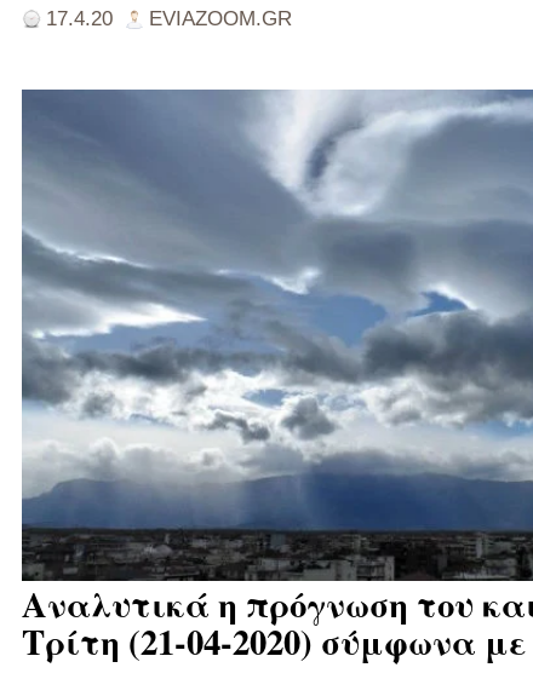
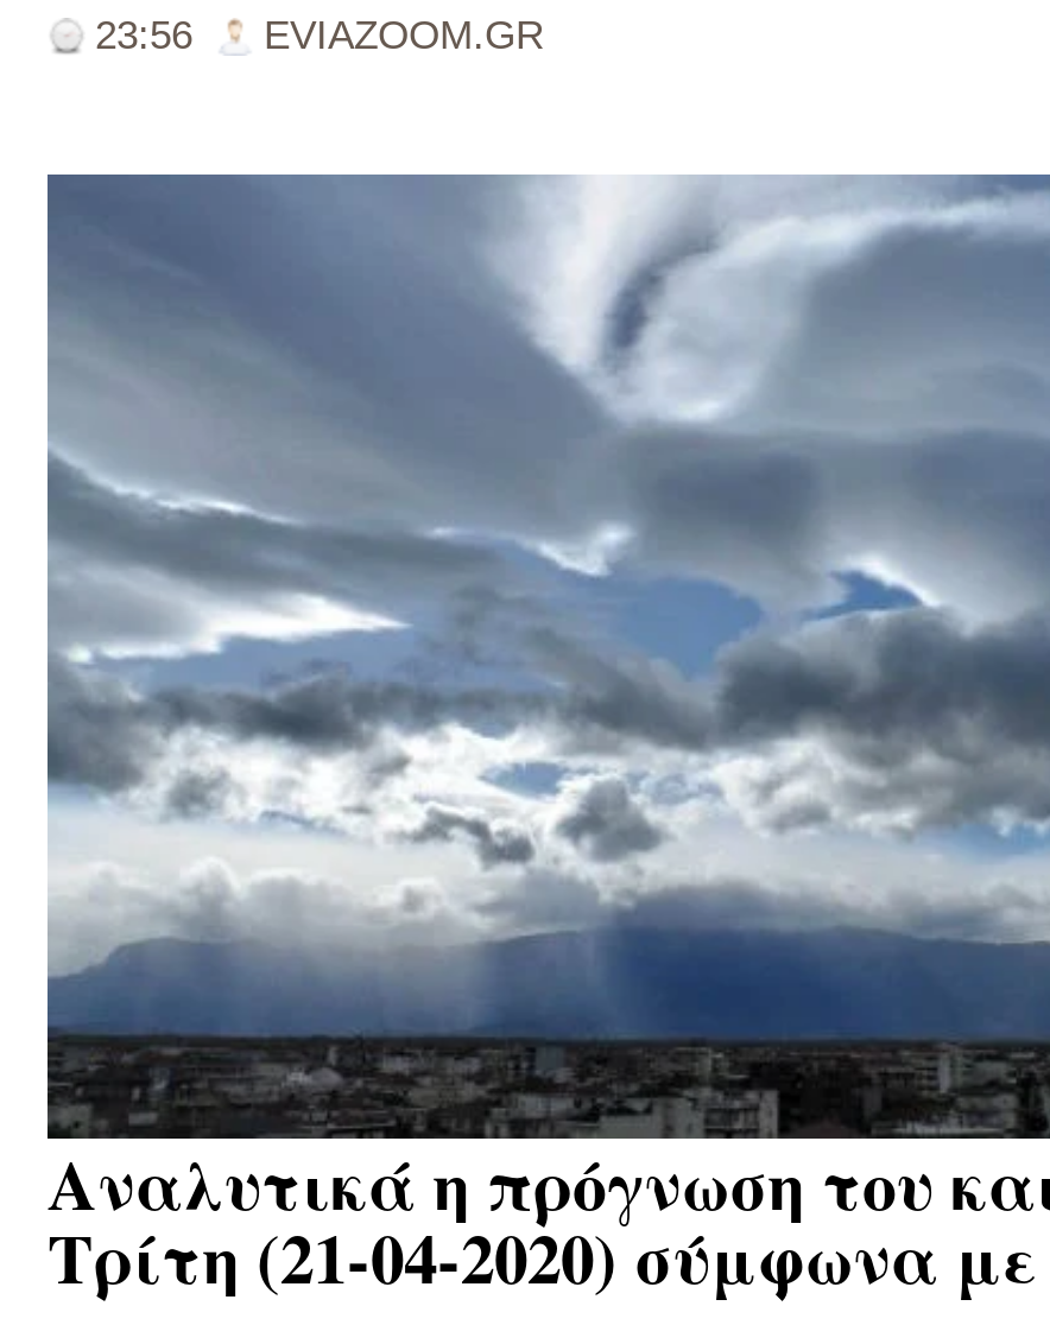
[46,7,292,30] 17.4.20 EVIAZOOM.GR -> [95,13,544,58] 23:56 EVIAZOOM.GR

